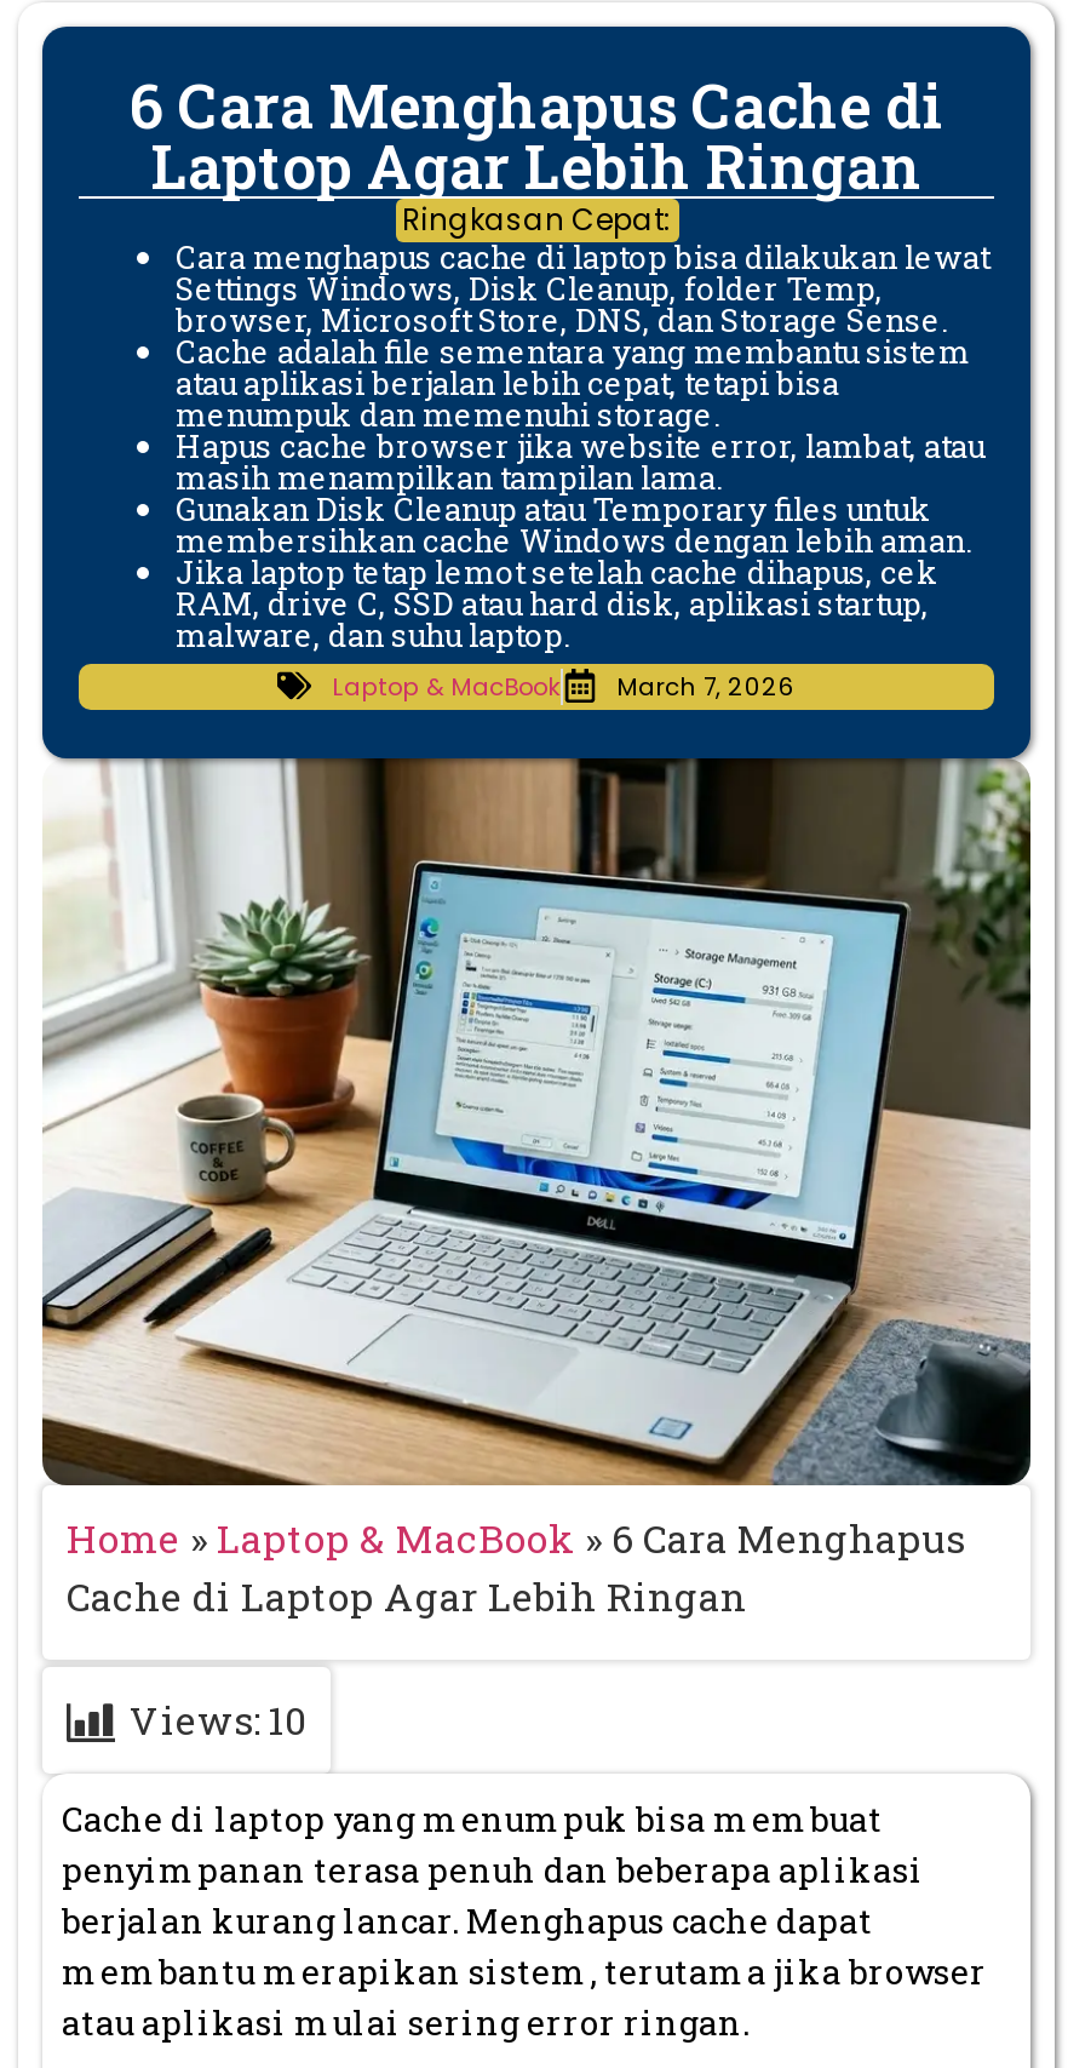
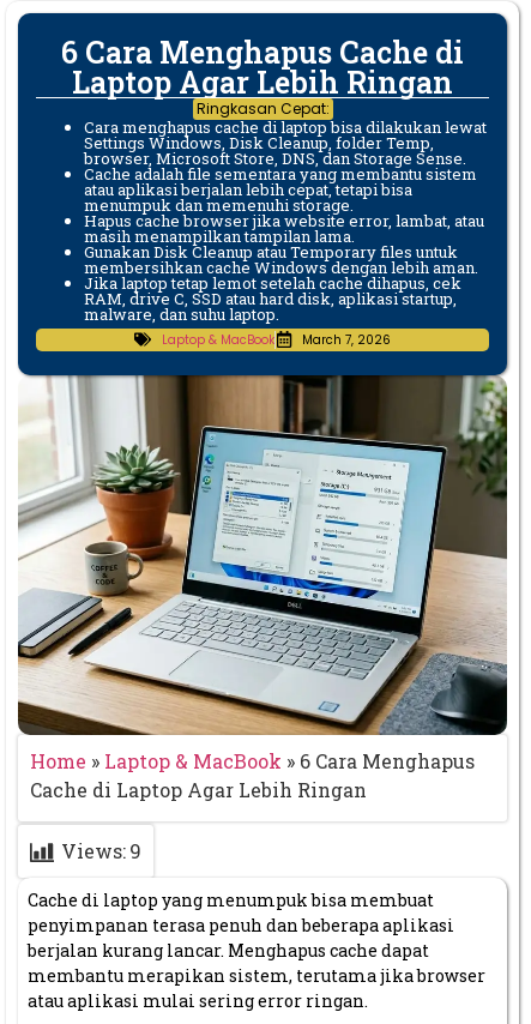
[130,1693,306,1744] Views: 10 -> [61,838,141,863] Views: 9

